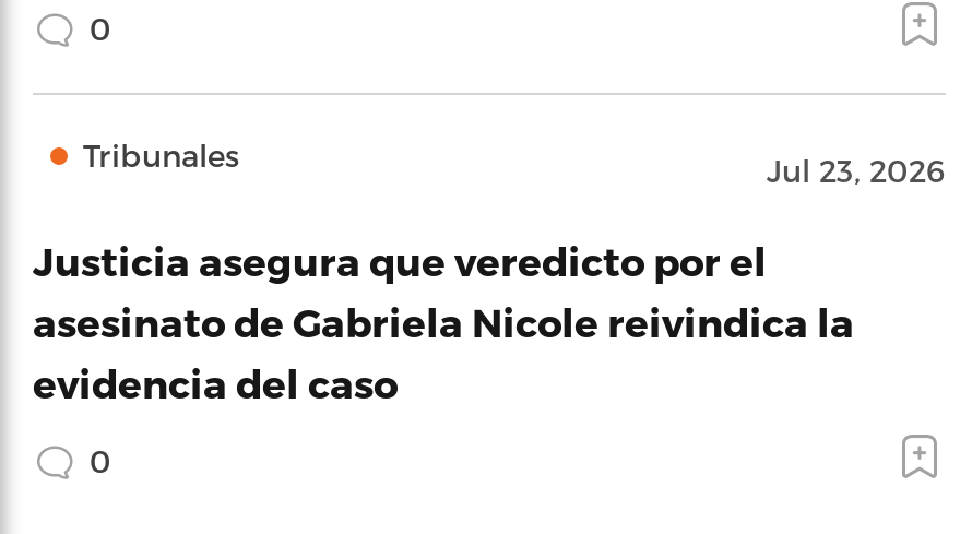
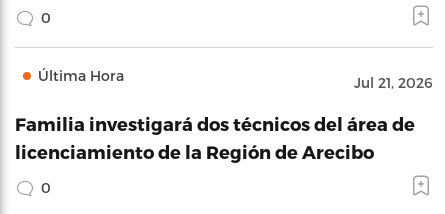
[83,137,946,189] Tribunales | Jul 23, 2026 -> [38,67,433,91] Última Hora | Jul 21, 2026
[33,237,854,405] Justicia asegura que veredicto por el | asesinato de Gabriela Nicole reivindica la | evidencia del caso -> [15,113,415,162] Familia investigará dos técnicos del área de | licenciamiento de la Región de Arecibo

